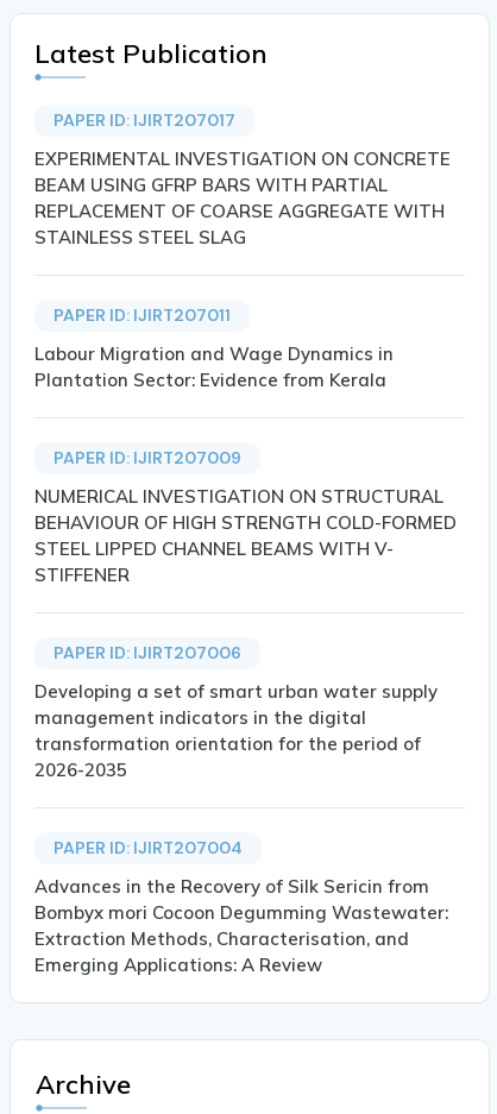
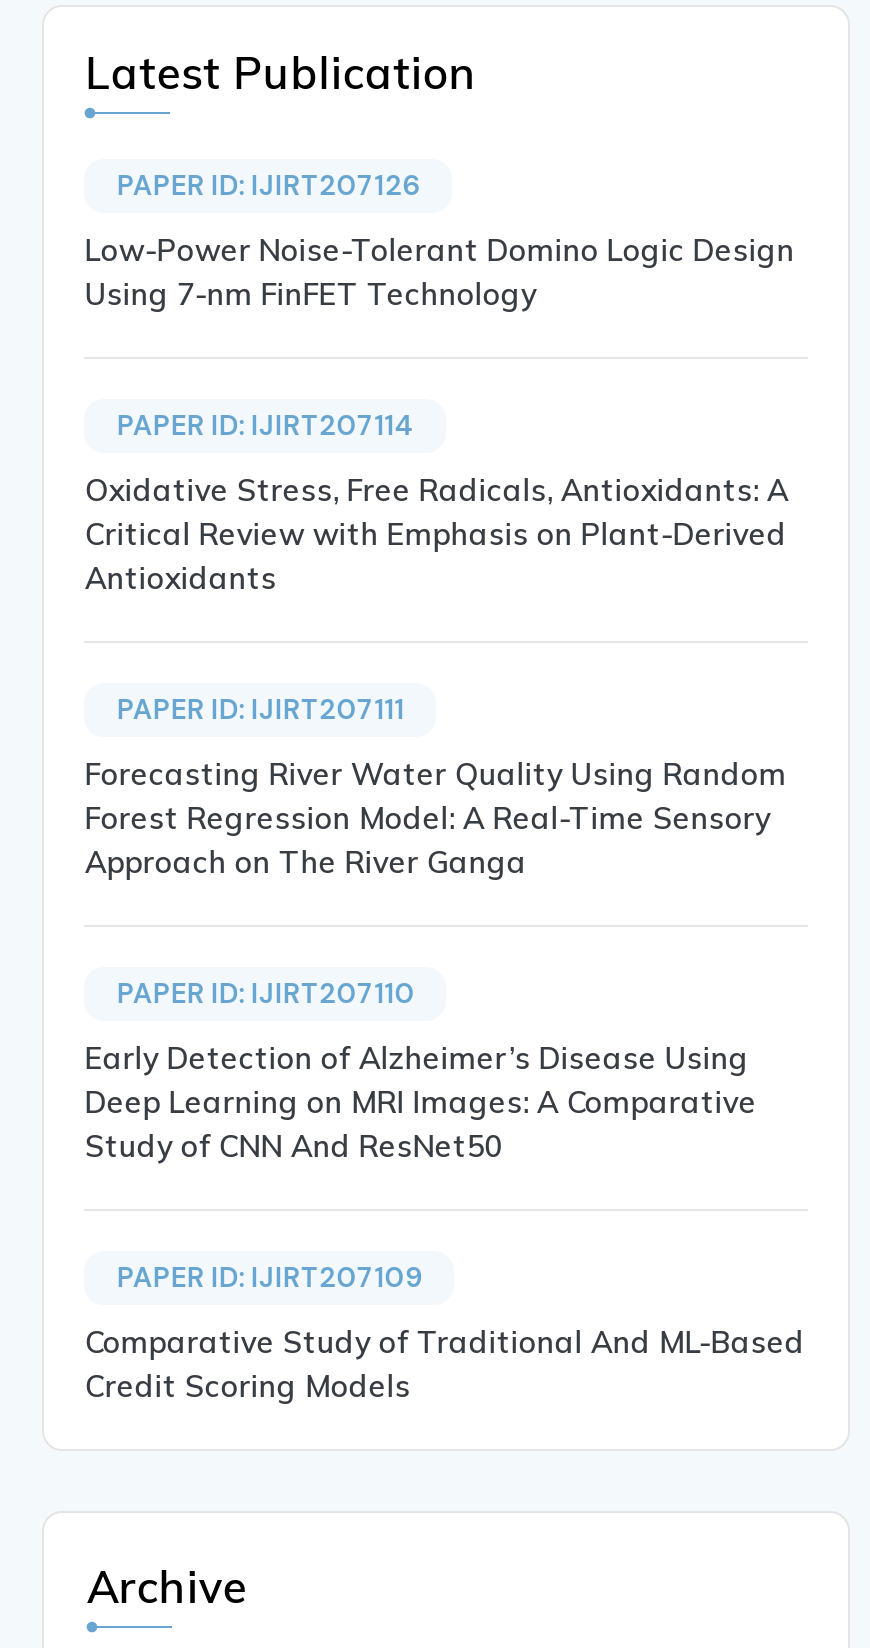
[54,109,236,130] PAPER ID: IJIRT207017 -> [117,166,421,202] PAPER ID: IJIRT207126
[35,147,451,248] EXPERIMENTAL INVESTIGATION ON CONCRETE | BEAM USING GFRP BARS WITH PARTIAL | REPLACEMENT OF COARSE AGGREGATE WITH | STAINLESS STEEL SLAG -> [85,230,795,312] Low-Power Noise-Tolerant Domino Logic Design | Using 7-nm FinFET Technology
[54,304,231,325] PAPER ID: IJIRT207011 -> [117,406,415,442] PAPER ID: IJIRT207114
[35,342,394,391] Labour Migration and Wage Dynamics in | Plantation Sector: Evidence from Kerala -> [85,470,789,596] Oxidative Stress, Free Radicals, Antioxidants: A | Critical Review with Emphasis on Plant-Derived | Antioxidants
[54,447,242,468] PAPER ID: IJIRT207009 -> [117,690,405,726] PAPER ID: IJIRT207111
[35,485,457,586] NUMERICAL INVESTIGATION ON STRUCTURAL | BEHAVIOUR OF HIGH STRENGTH COLD-FORMED | STEEL LIPPED CHANNEL BEAMS WITH V- | STIFFENER -> [85,754,787,880] Forecasting River Water Quality Using Random | Forest Regression Model: A Real-Time Sensory | Approach on The River Ganga
[54,642,242,663] PAPER ID: IJIRT207006 -> [117,974,415,1010] PAPER ID: IJIRT207110
[35,680,438,781] Developing a set of smart urban water supply | management indicators in the digital | transformation orientation for the period of | 2026-2035 -> [85,1038,757,1164] Early Detection of Alzheimer’s Disease Using | Deep Learning on MRI Images: A Comparative | Study of CNN And ResNet50
[54,837,243,858] PAPER ID: IJIRT207004 -> [117,1258,423,1294] PAPER ID: IJIRT207109
[35,875,449,976] Advances in the Recovery of Silk Sericin from | Bombyx mori Cocoon Degumming Wastewater: | Extraction Methods, Characterisation, and | Emerging Applications: A Review -> [85,1322,805,1404] Comparative Study of Traditional And ML-Based | Credit Scoring Models

